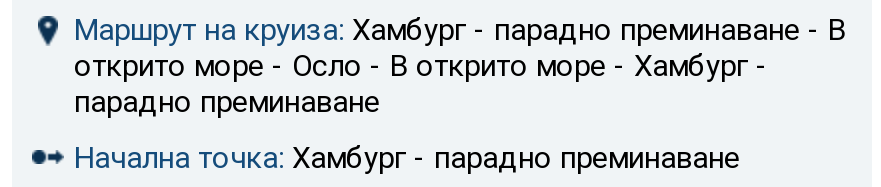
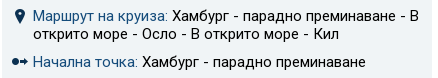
[74,48,768,120] открито море - Осло - В открито море - Хамбург - | парадно преминаване -> [33,25,339,43] открито море - Осло - В открито море - Кил

